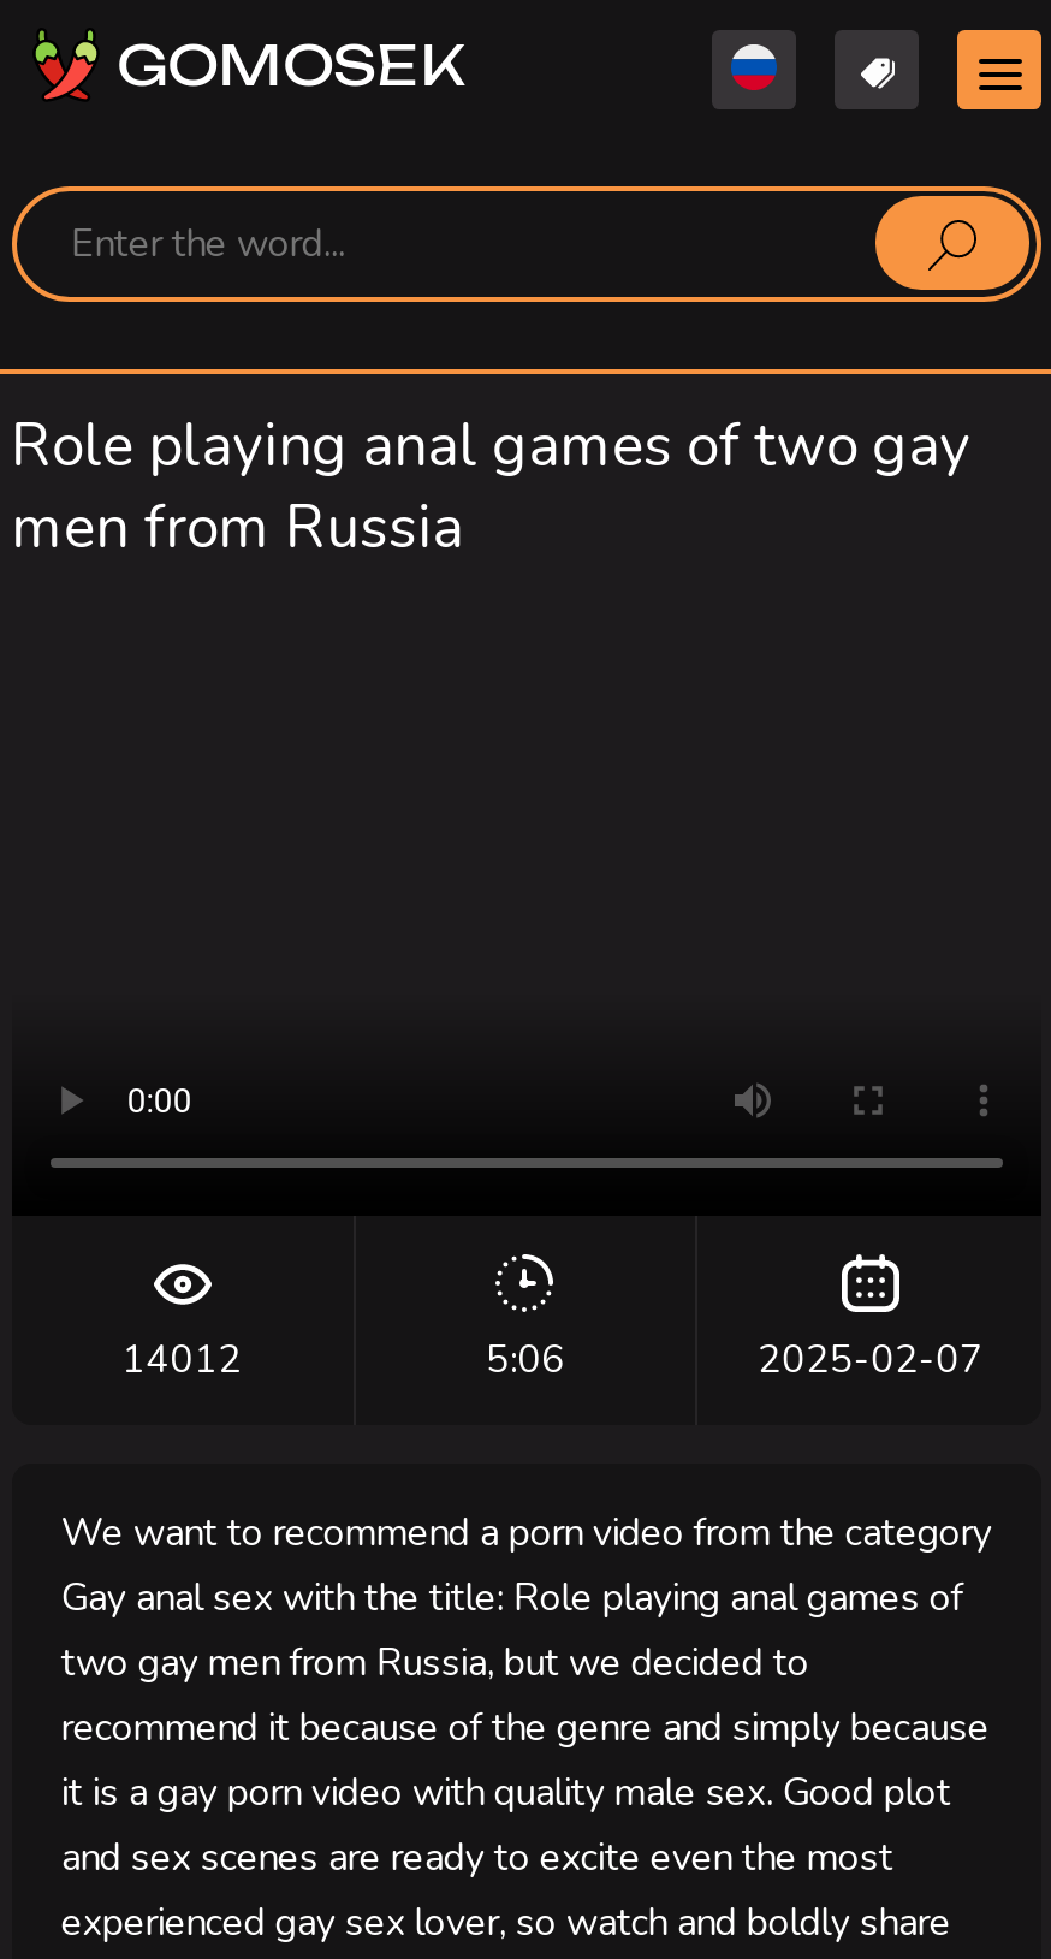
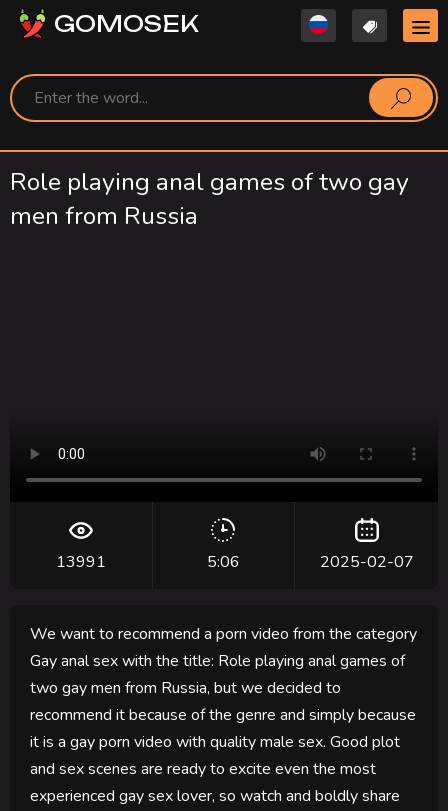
[121,1334,242,1387] 14012 -> [55,551,105,573] 13991

